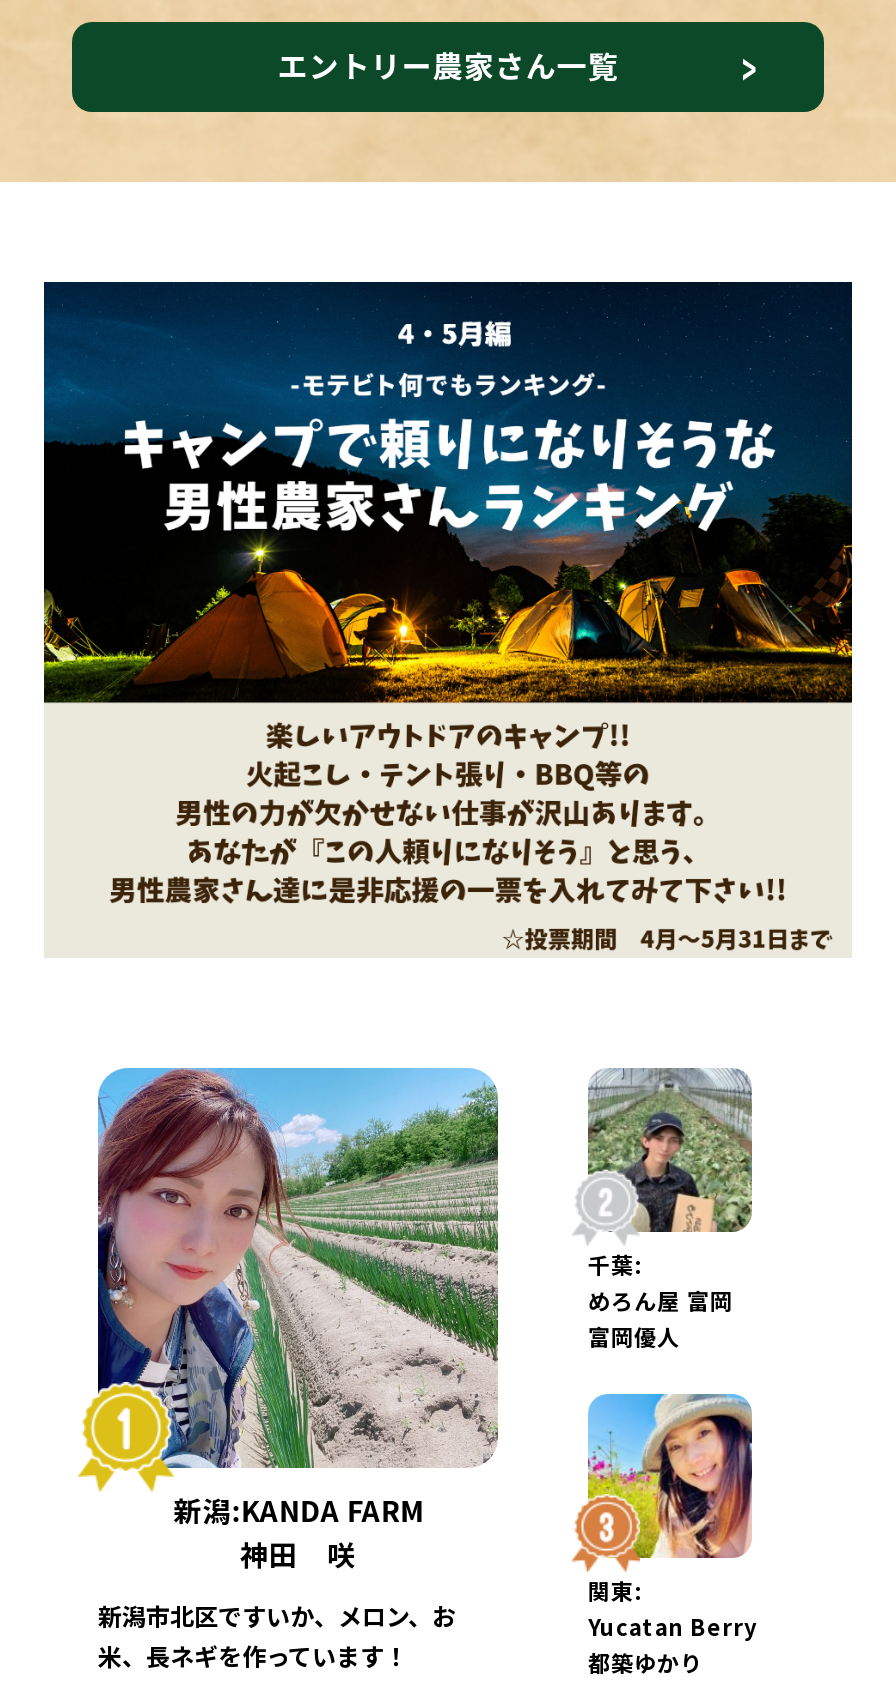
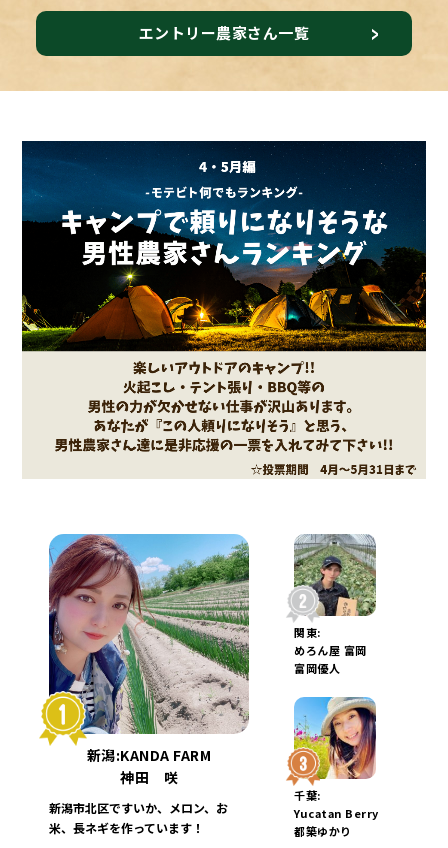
moved [588,1247,641,1279] -> [294,786,320,802]: 千葉:
moved [588,1573,641,1605] -> [294,623,320,639]: 関東:

